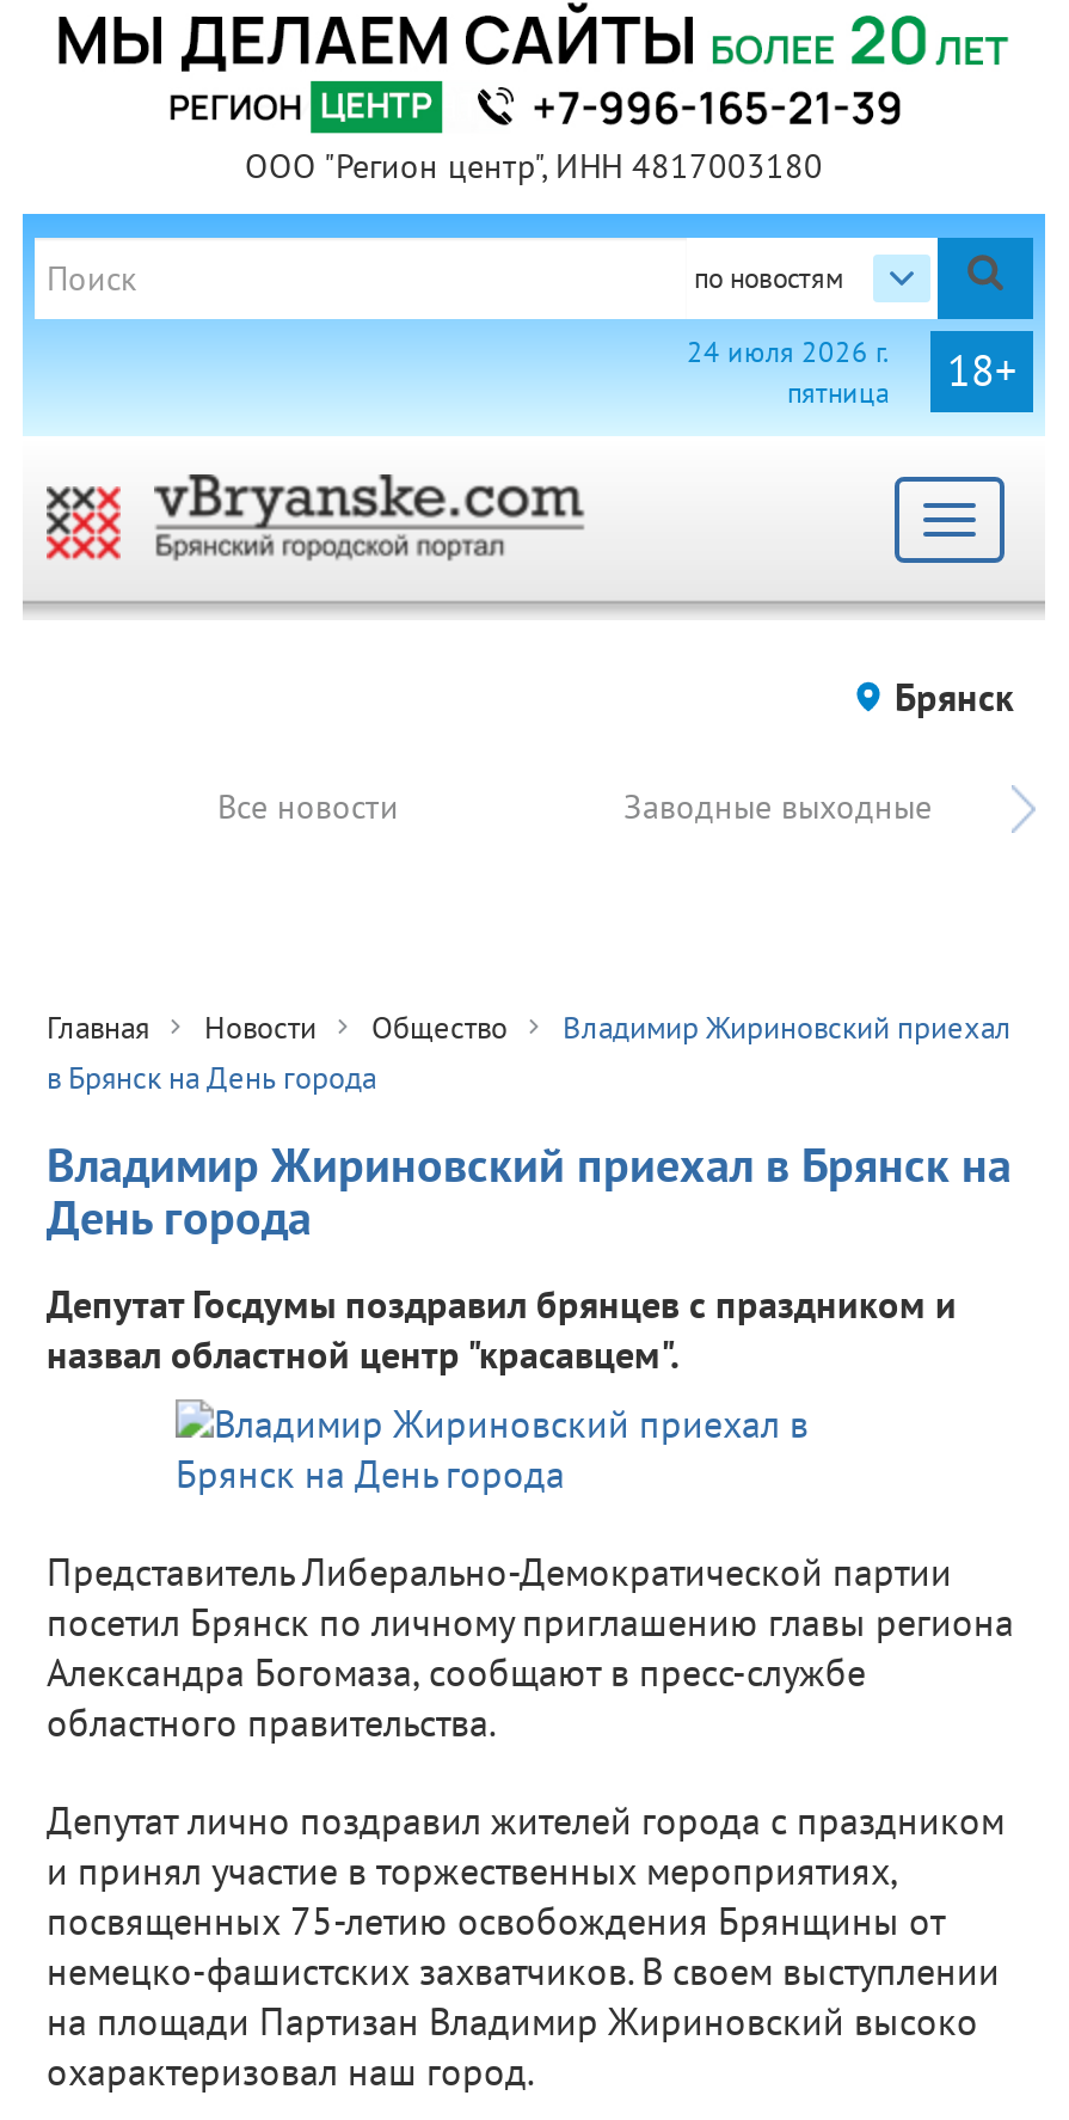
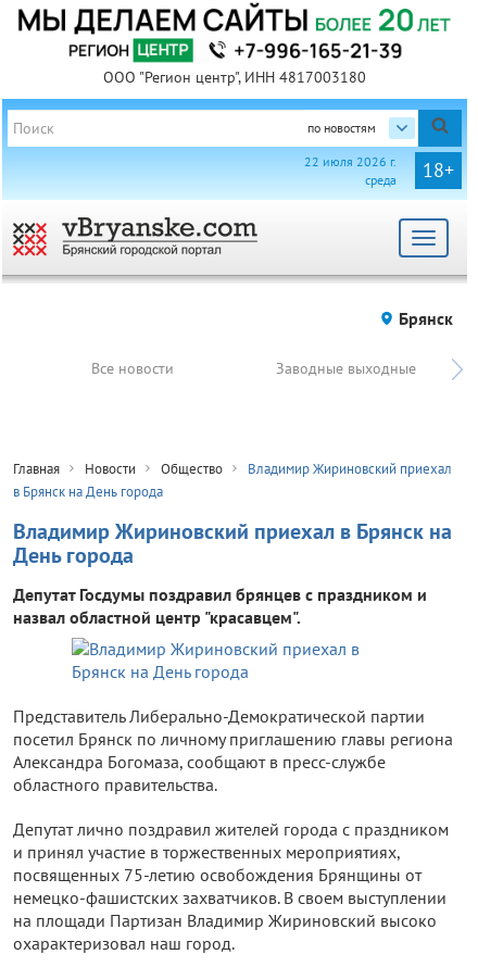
[687,333,890,410] 24 июля 2026 г. | пятница -> [304,153,397,188] 22 июля 2026 г. | среда

